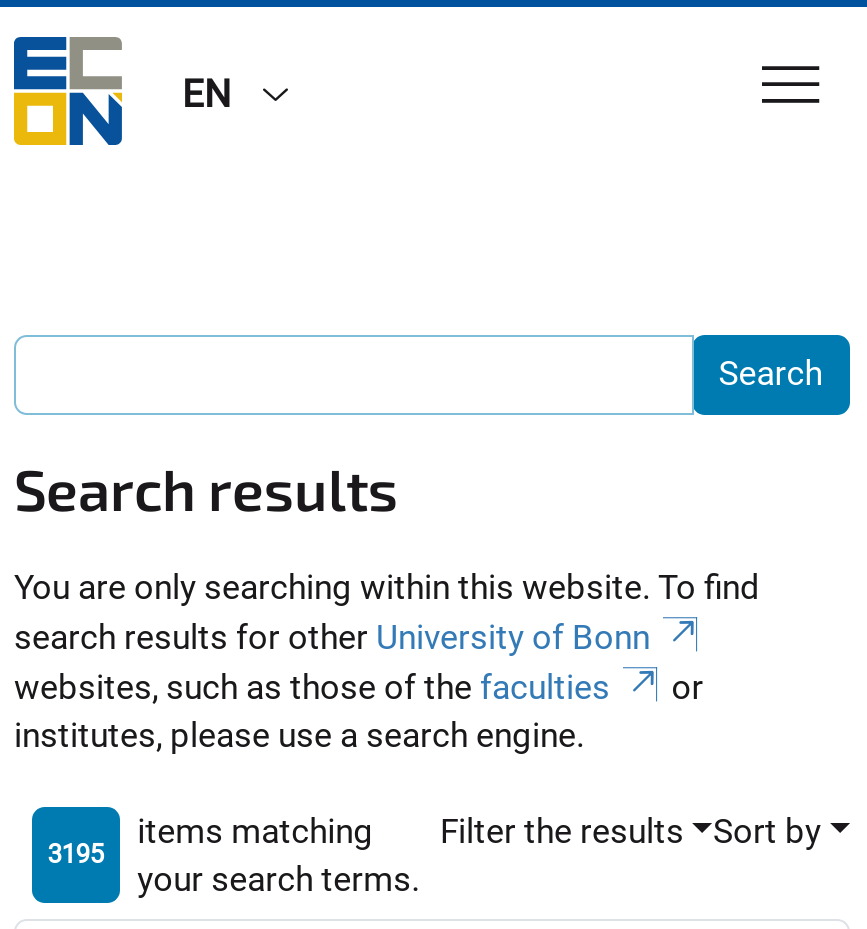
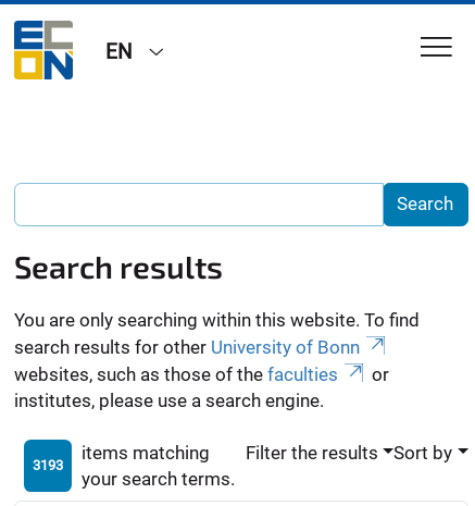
[48,839,104,869] 3195 -> [32,457,63,473] 3193

